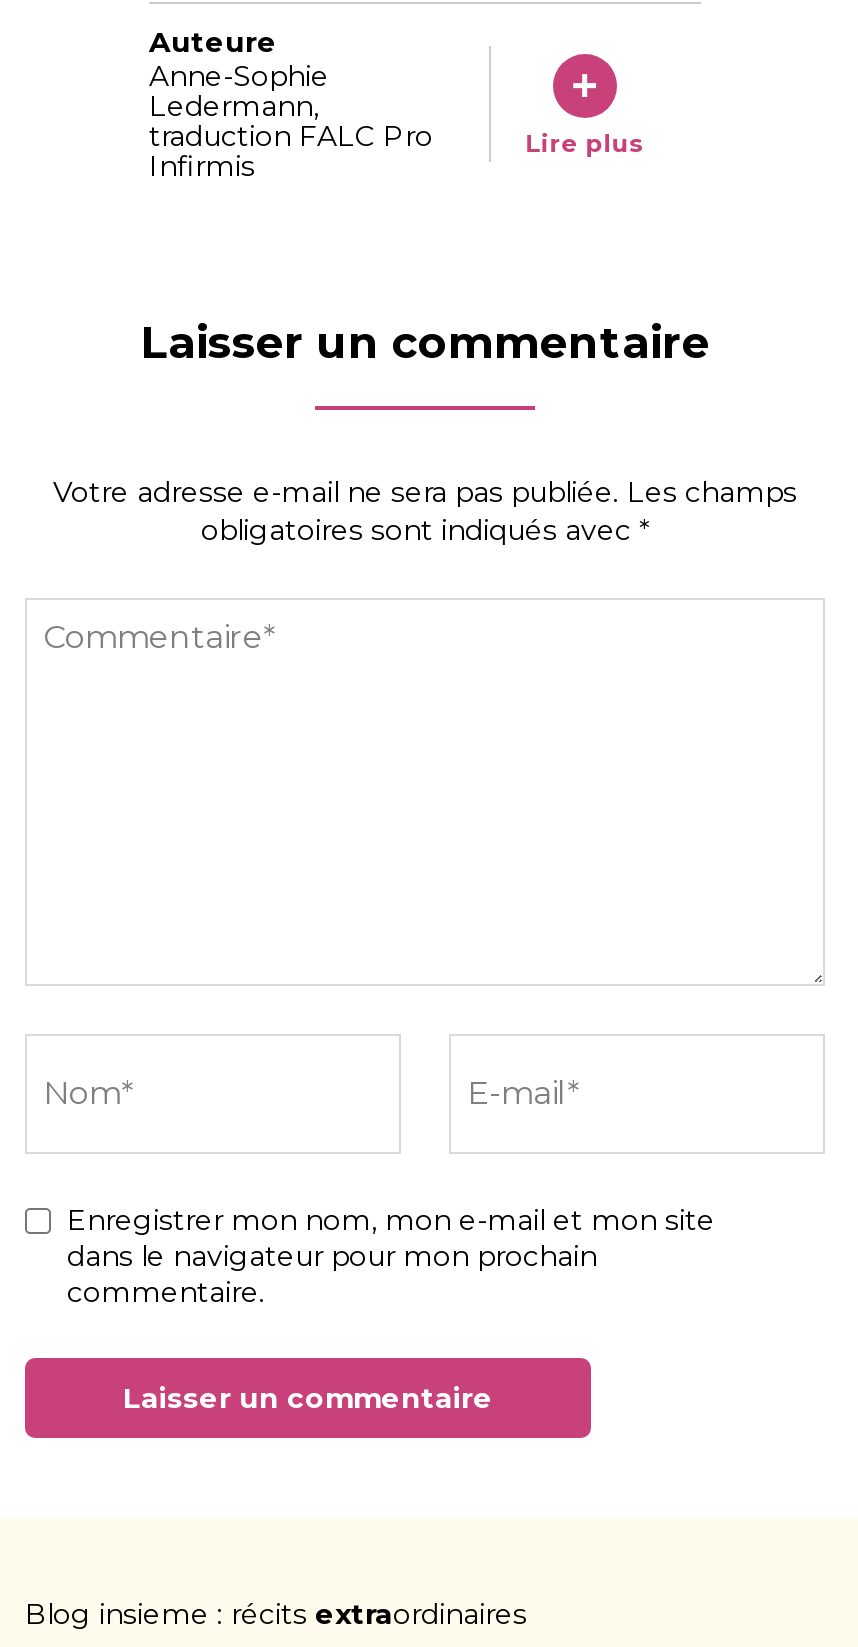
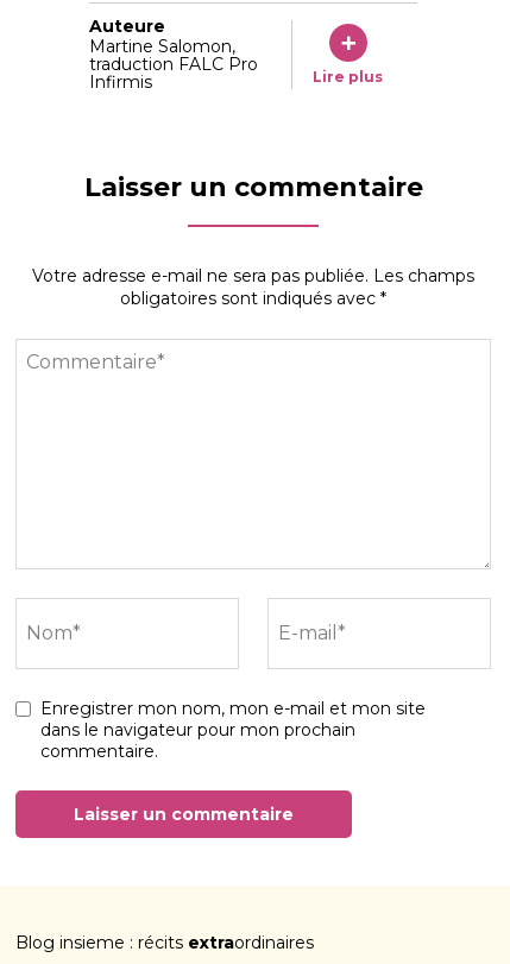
[149,58,329,124] Anne-Sophie | Ledermann, -> [89,35,235,57] Martine Salomon,

